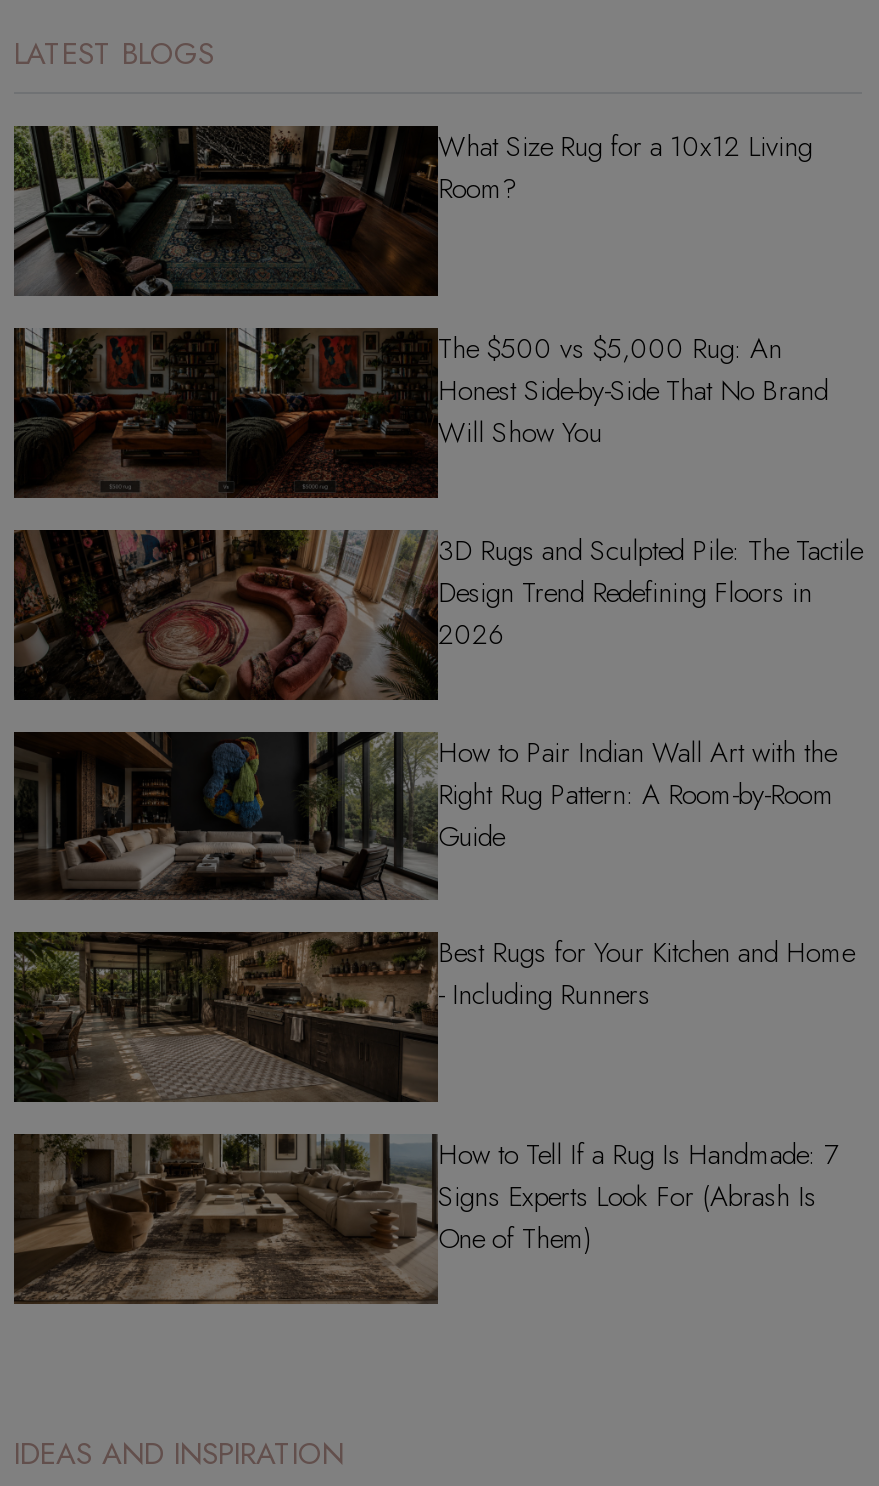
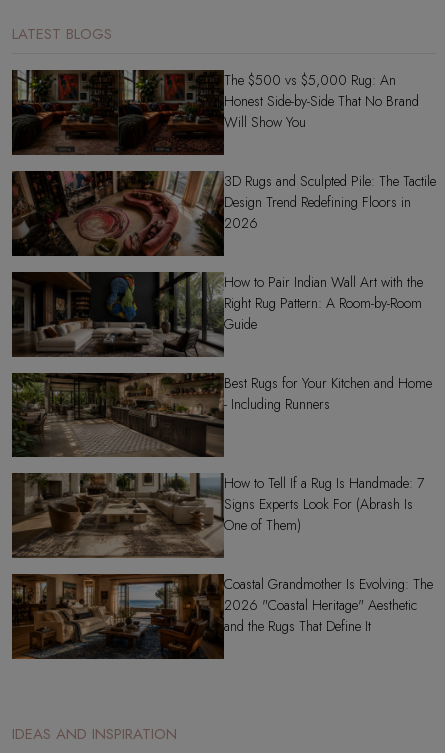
[12,124,812,298] [image] | What Size Rug for a 10x12 Living | Room? -> none
moved [12,324,854,1258] -> [11,68,432,535]: [image] | The $500 vs $5,000 Rug: An | Honest Side-by-Side That No Brand | ... | Signs Experts Look For (Abrash Is | One of Them)
none -> [11,573,433,660] [image] | Coastal Grandmother Is Evolving: The | 2026 "Coastal Heritage" Aesthetic | and the Rugs That Define It

